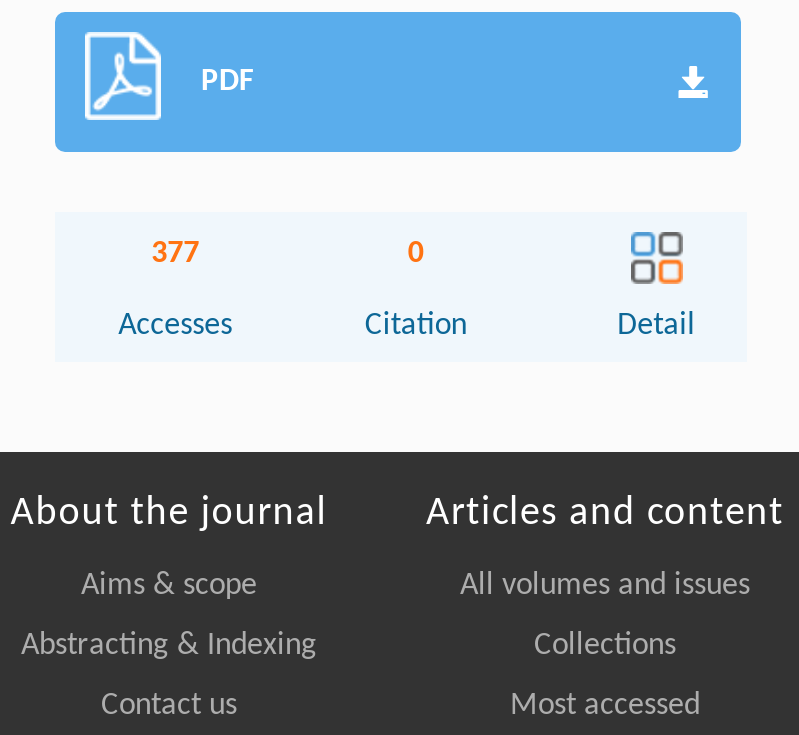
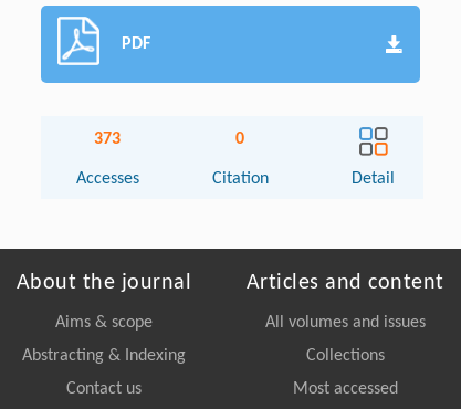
[151,238,199,270] 377 -> [94,130,121,148] 373

